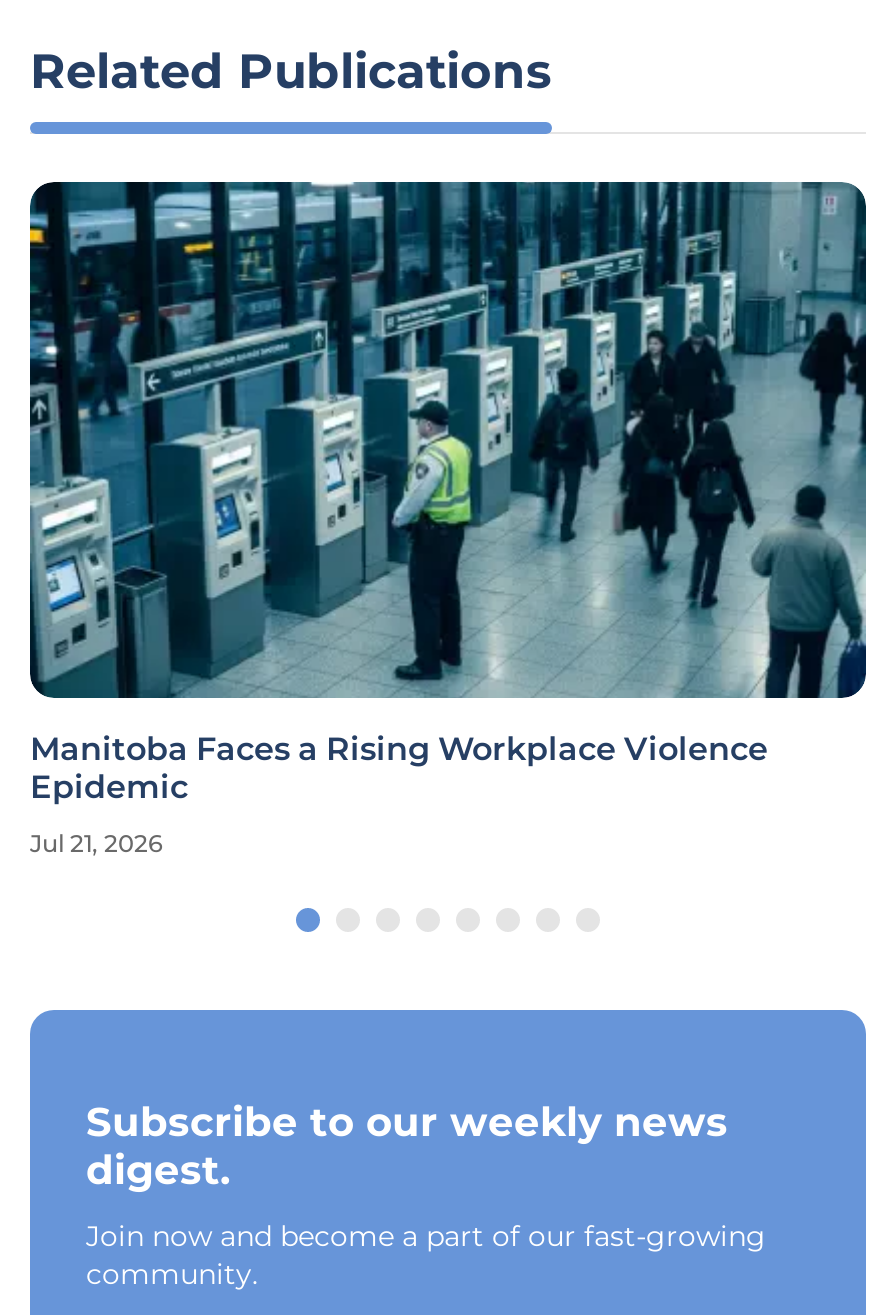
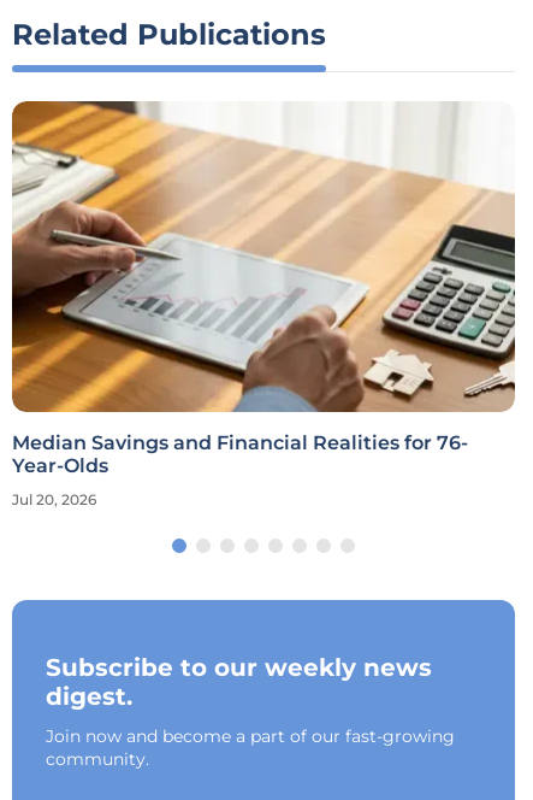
[28,180,868,807] [image] | Manitoba Faces a Rising Workplace Violence | Epidemic -> [11,100,516,478] [image] | Median Savings and Financial Realities for 76- | Year-Olds
[30,829,162,859] Jul 21, 2026 -> [12,491,96,509] Jul 20, 2026

